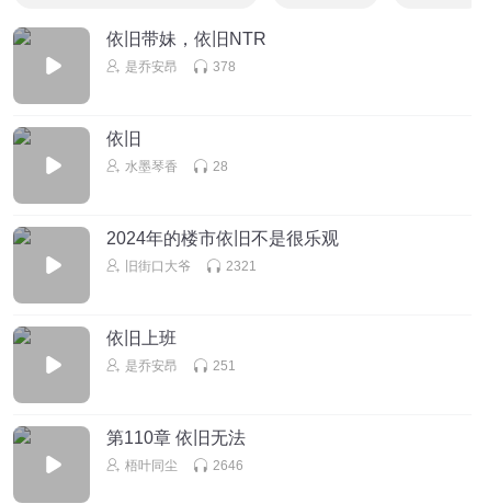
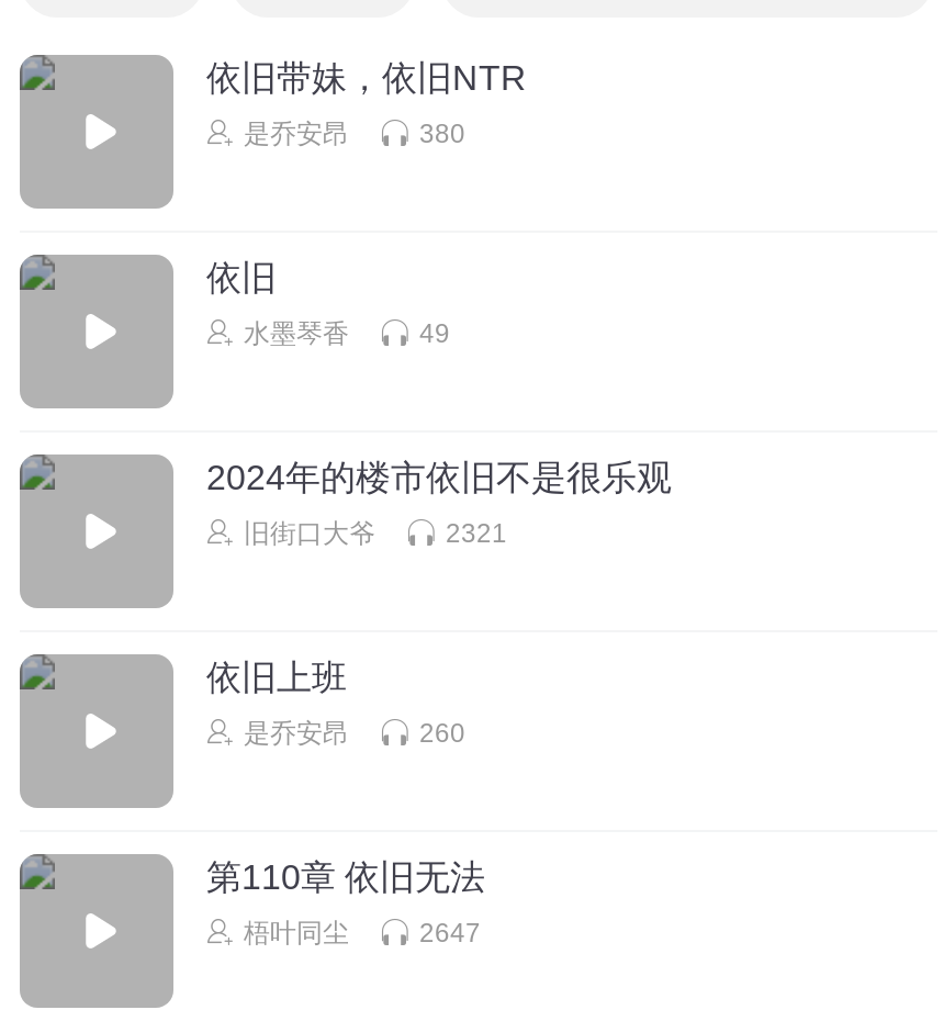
[213,59,236,74] 378 -> [419,117,465,148] 380
[213,158,228,174] 28 -> [419,317,450,348] 49
[213,358,236,373] 251 -> [419,717,465,748] 260
[213,457,243,473] 2646 -> [419,917,481,947] 2647

